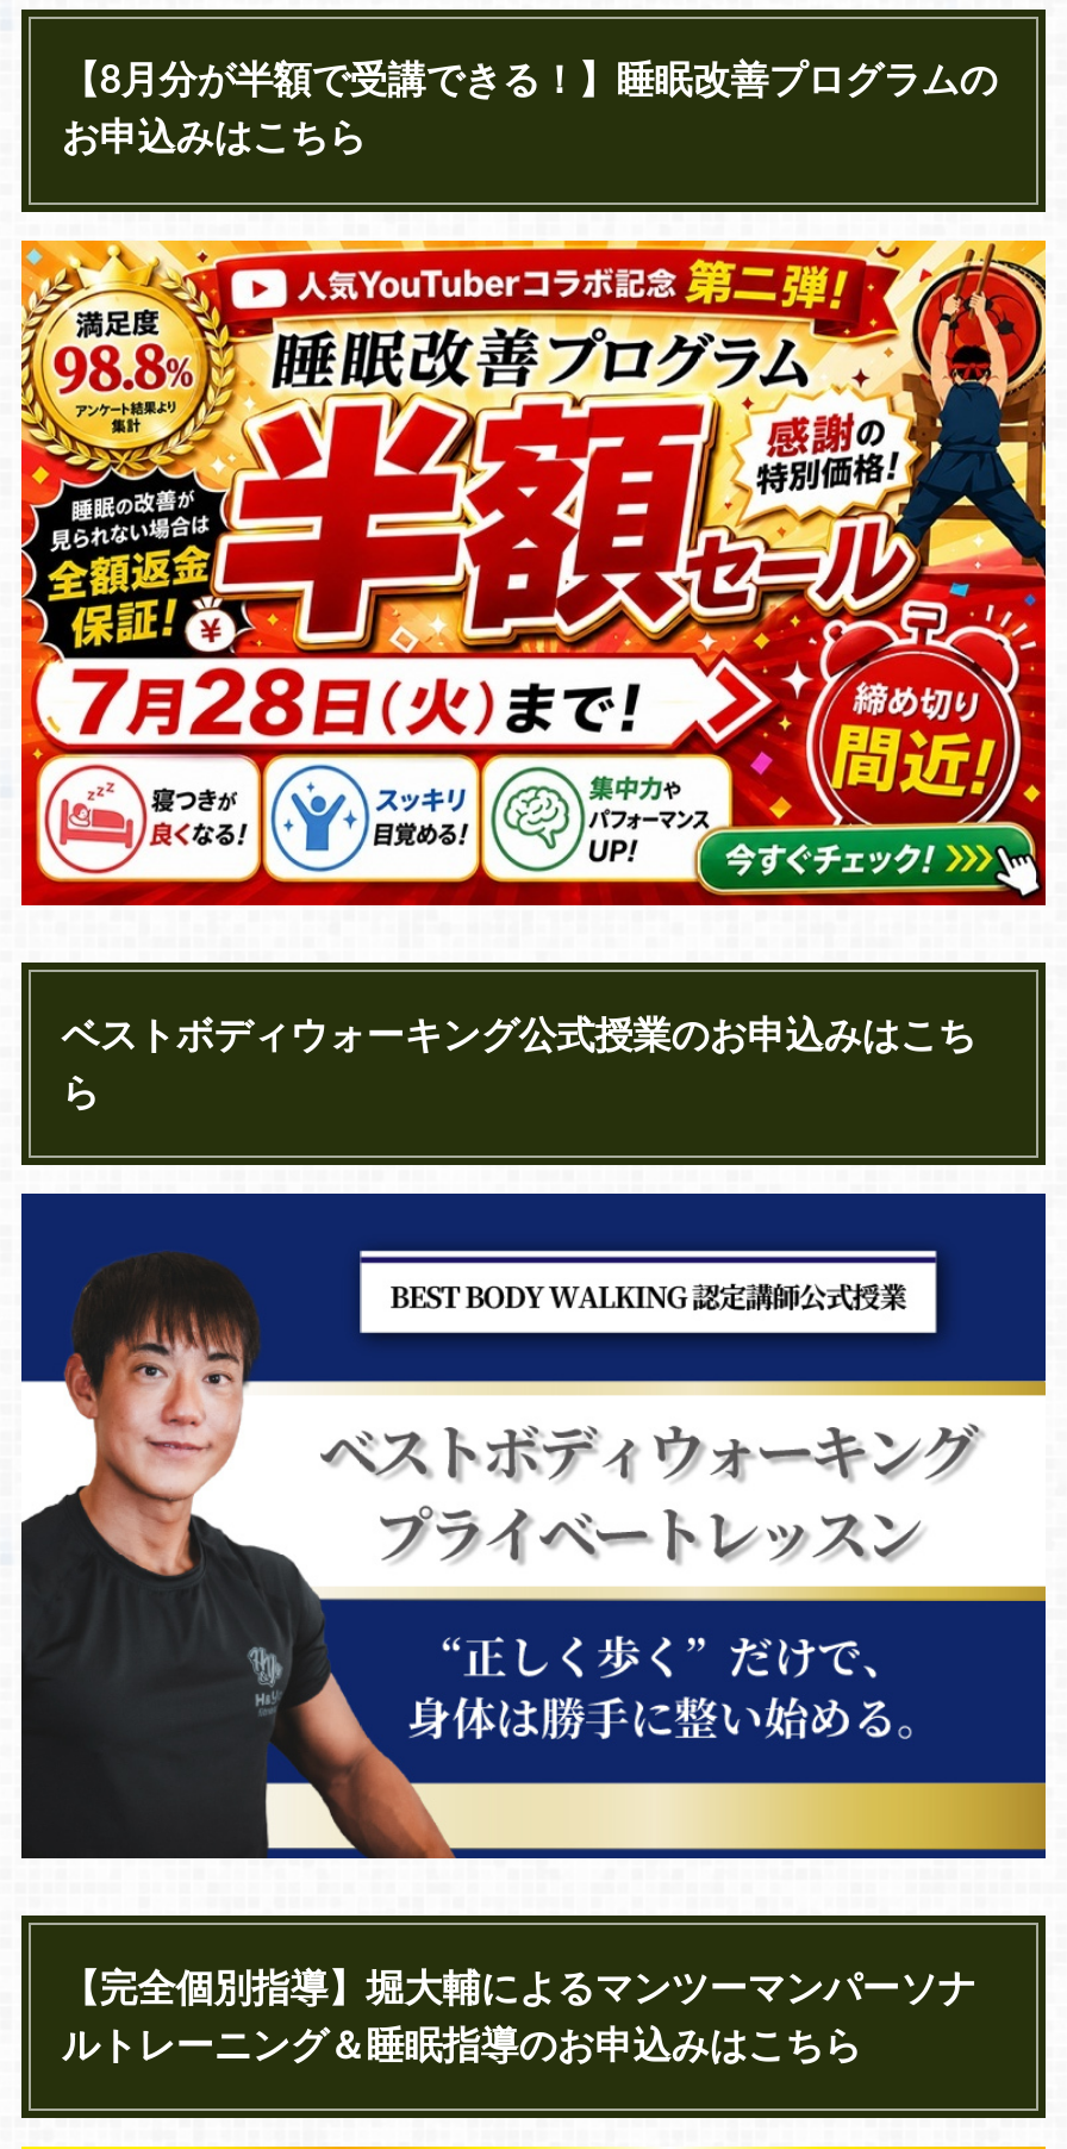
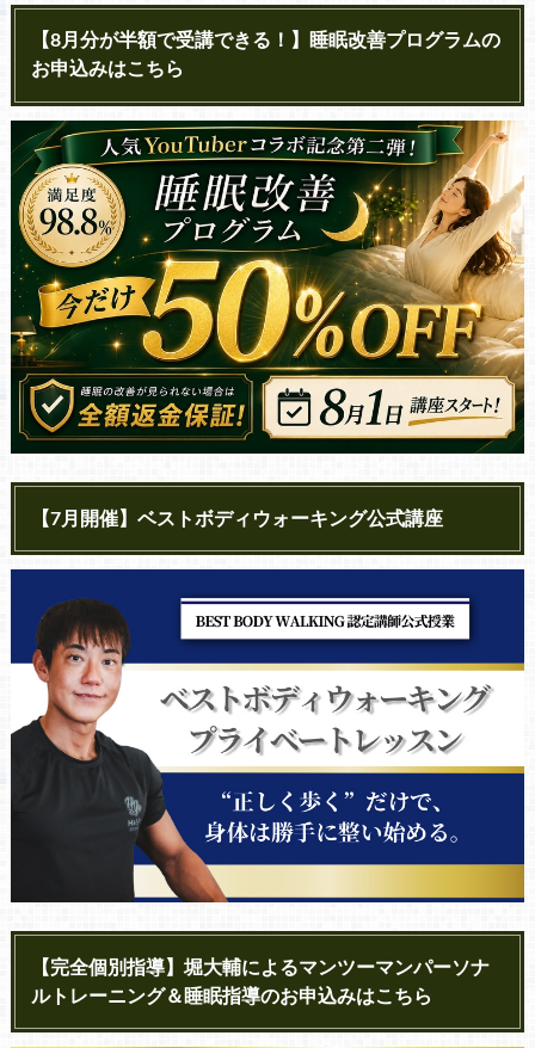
[19,238,1048,908] [image] -> [10,119,525,452] [image]
[61,1016,976,1111] ベストボディウォーキング公式授業のお申込みはこち | ら -> [31,509,443,528] 【7月開催】ベストボディウォーキング公式講座

